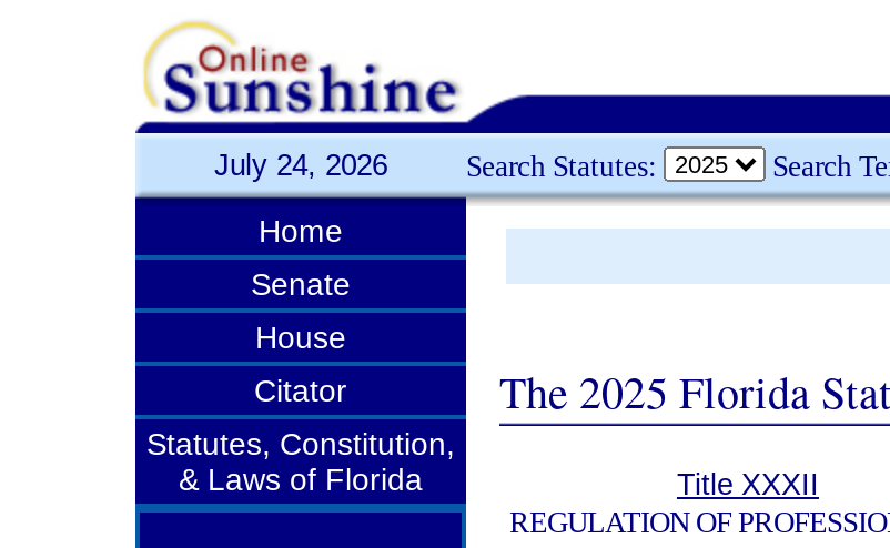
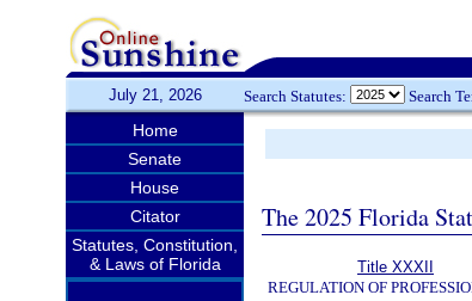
[214,149,387,182] July 24, 2026 -> [108,86,201,104] July 21, 2026

